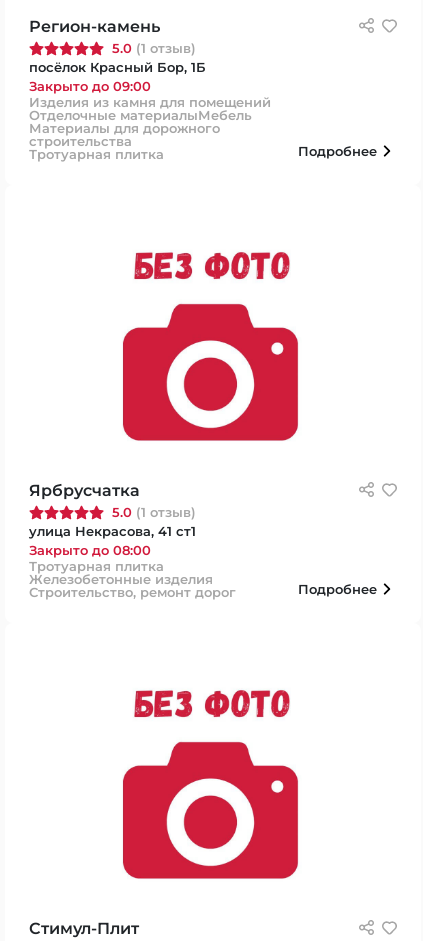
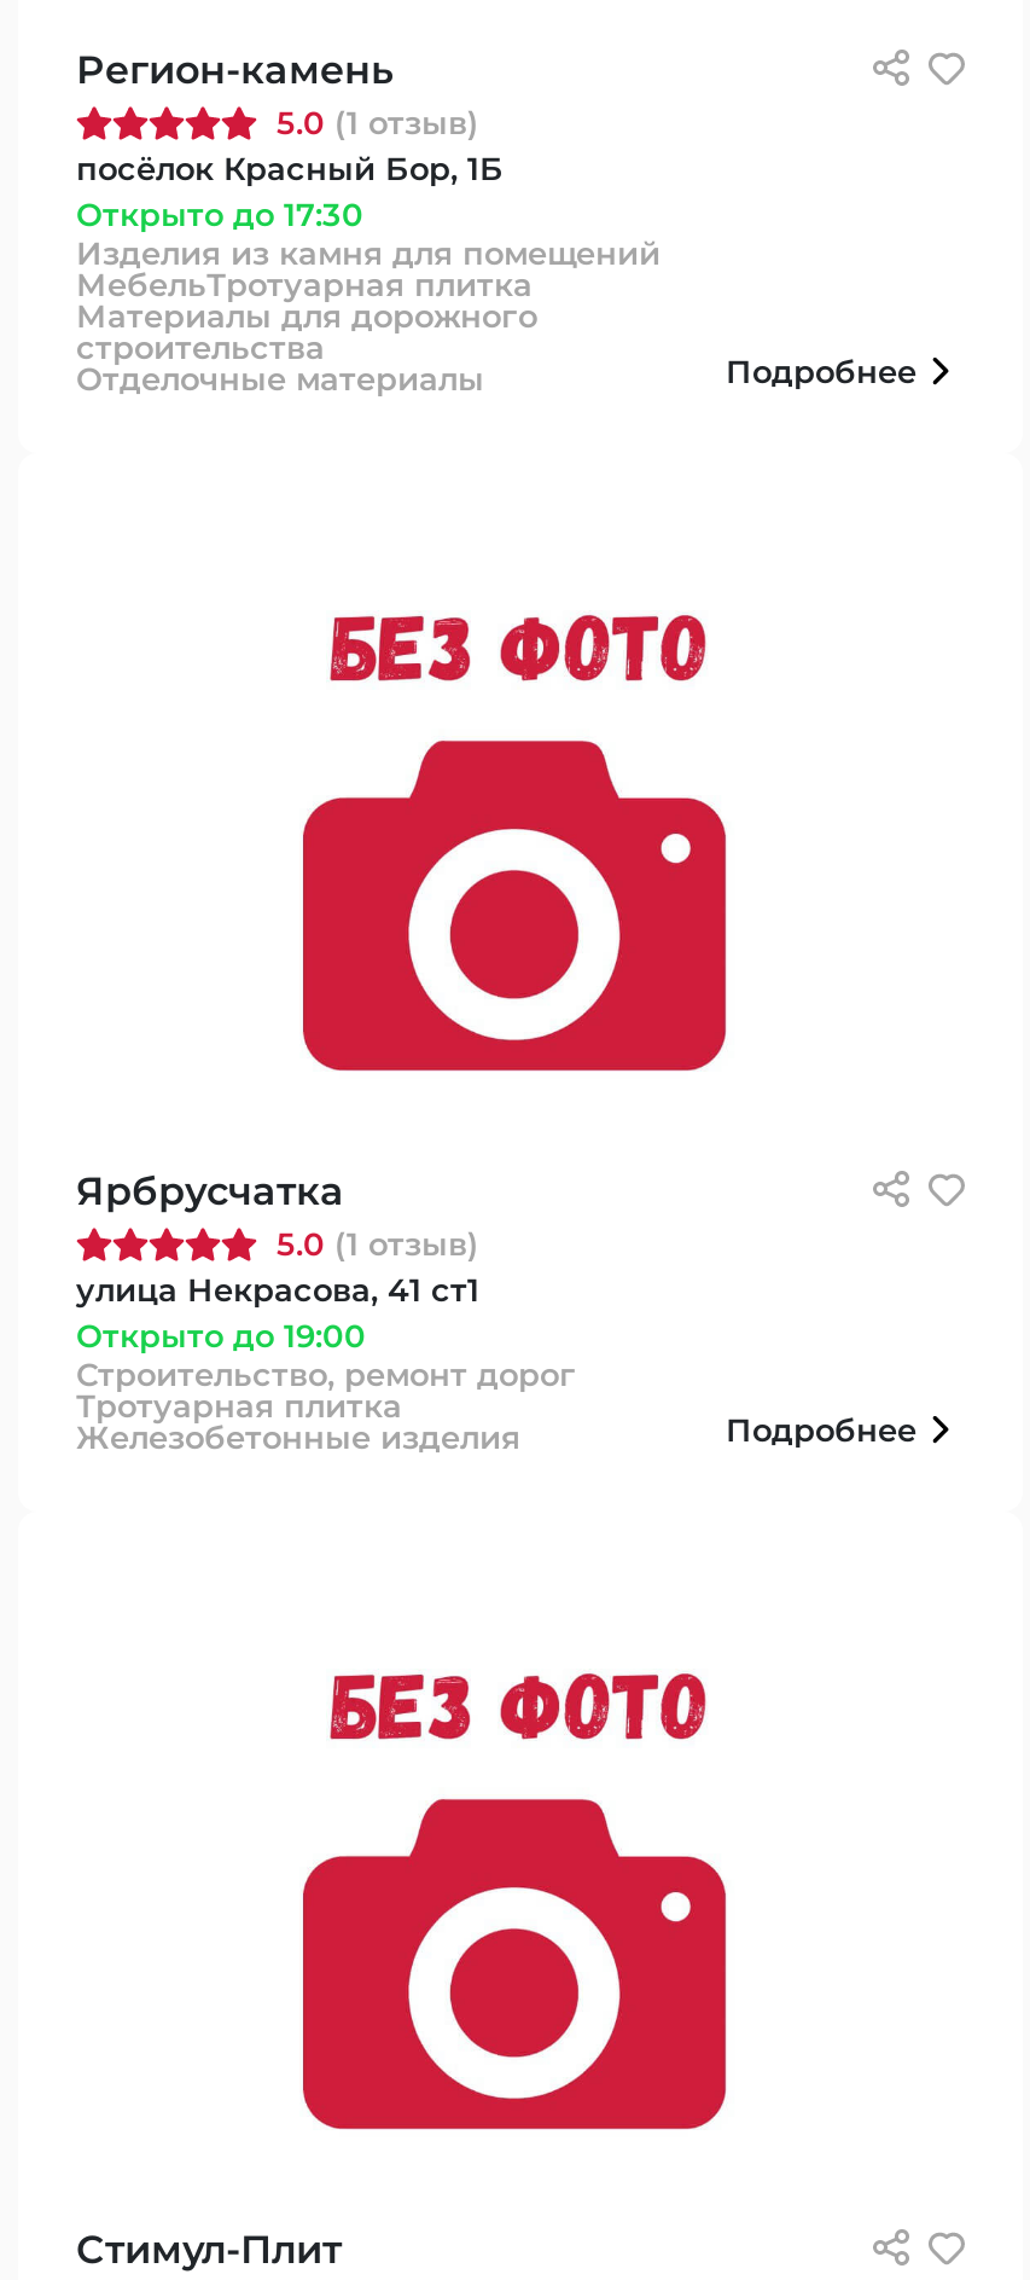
[29,78,151,94] Закрыто до 09:00 -> [76,195,363,234] Открыто до 17:30
[29,107,252,123] Отделочные материалыМебель -> [76,265,533,304] МебельТротуарная плитка
[29,146,164,162] Тротуарная плитка -> [76,360,484,398] Отделочные материалы
[29,542,151,558] Закрыто до 08:00 -> [76,1316,366,1355] Открыто до 19:00
moved [29,584,236,600] -> [76,1355,576,1394]: Строительство, ремонт дорог

